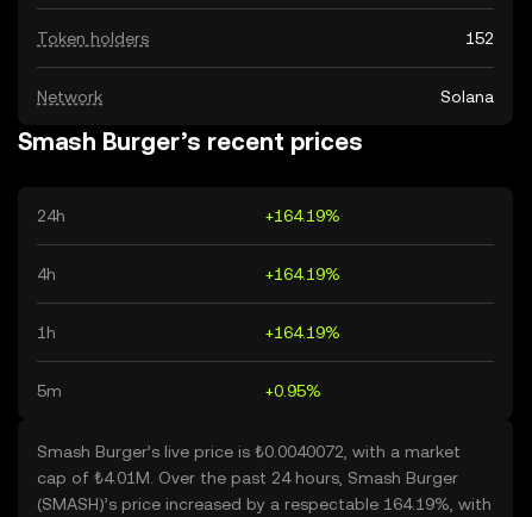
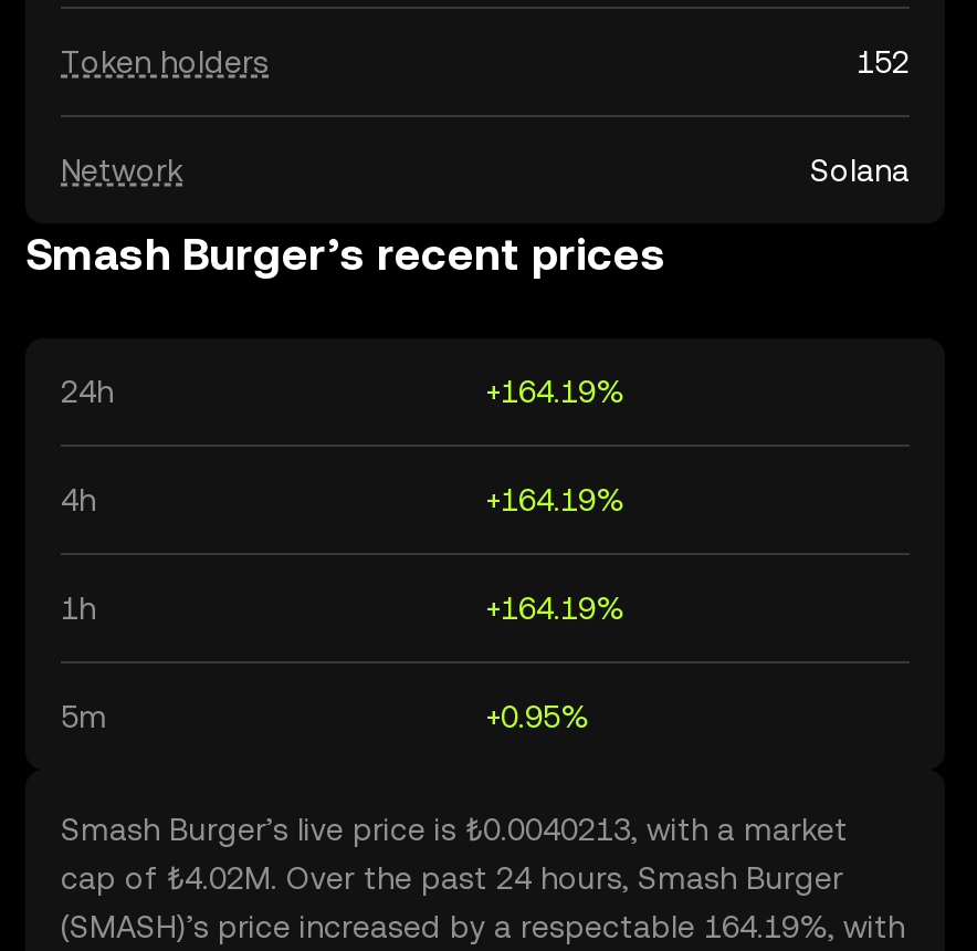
[37,442,461,461] Smash Burger’s live price is ₺0.0040072, with a market -> [61,812,848,847] Smash Burger’s live price is ₺0.0040213, with a market
[37,468,458,487] cap of ₺4.01M. Over the past 24 hours, Smash Burger -> [61,860,843,896] cap of ₺4.02M. Over the past 24 hours, Smash Burger

